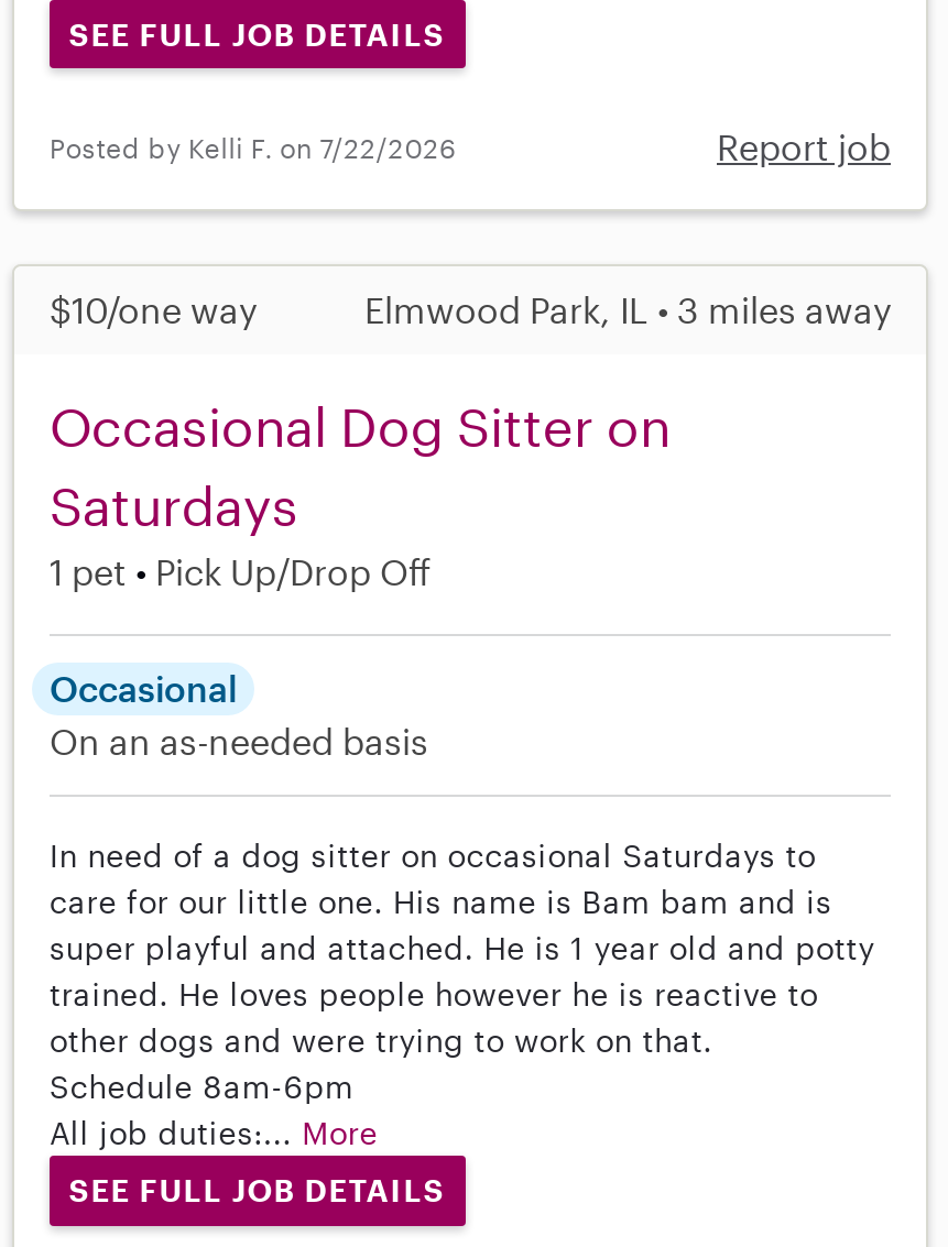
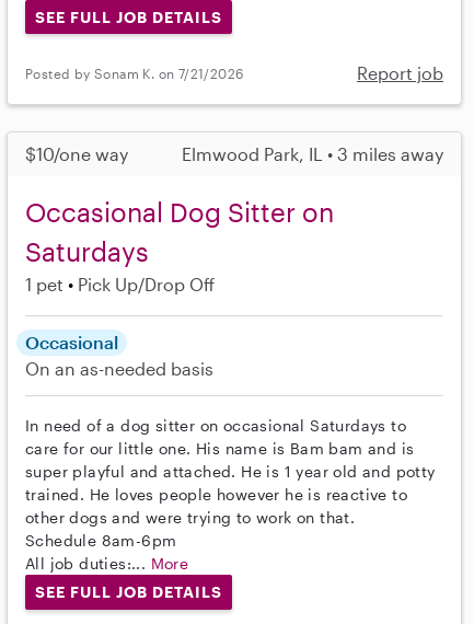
[50,132,456,163] Posted by Kelli F. on 7/22/2026 -> [25,66,243,81] Posted by Sonam K. on 7/21/2026

